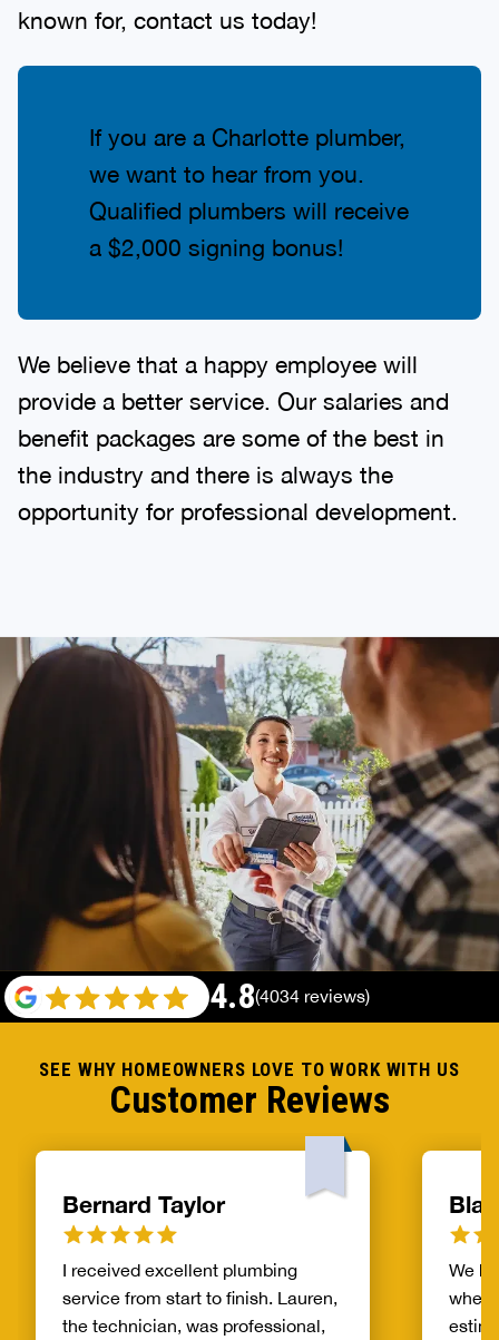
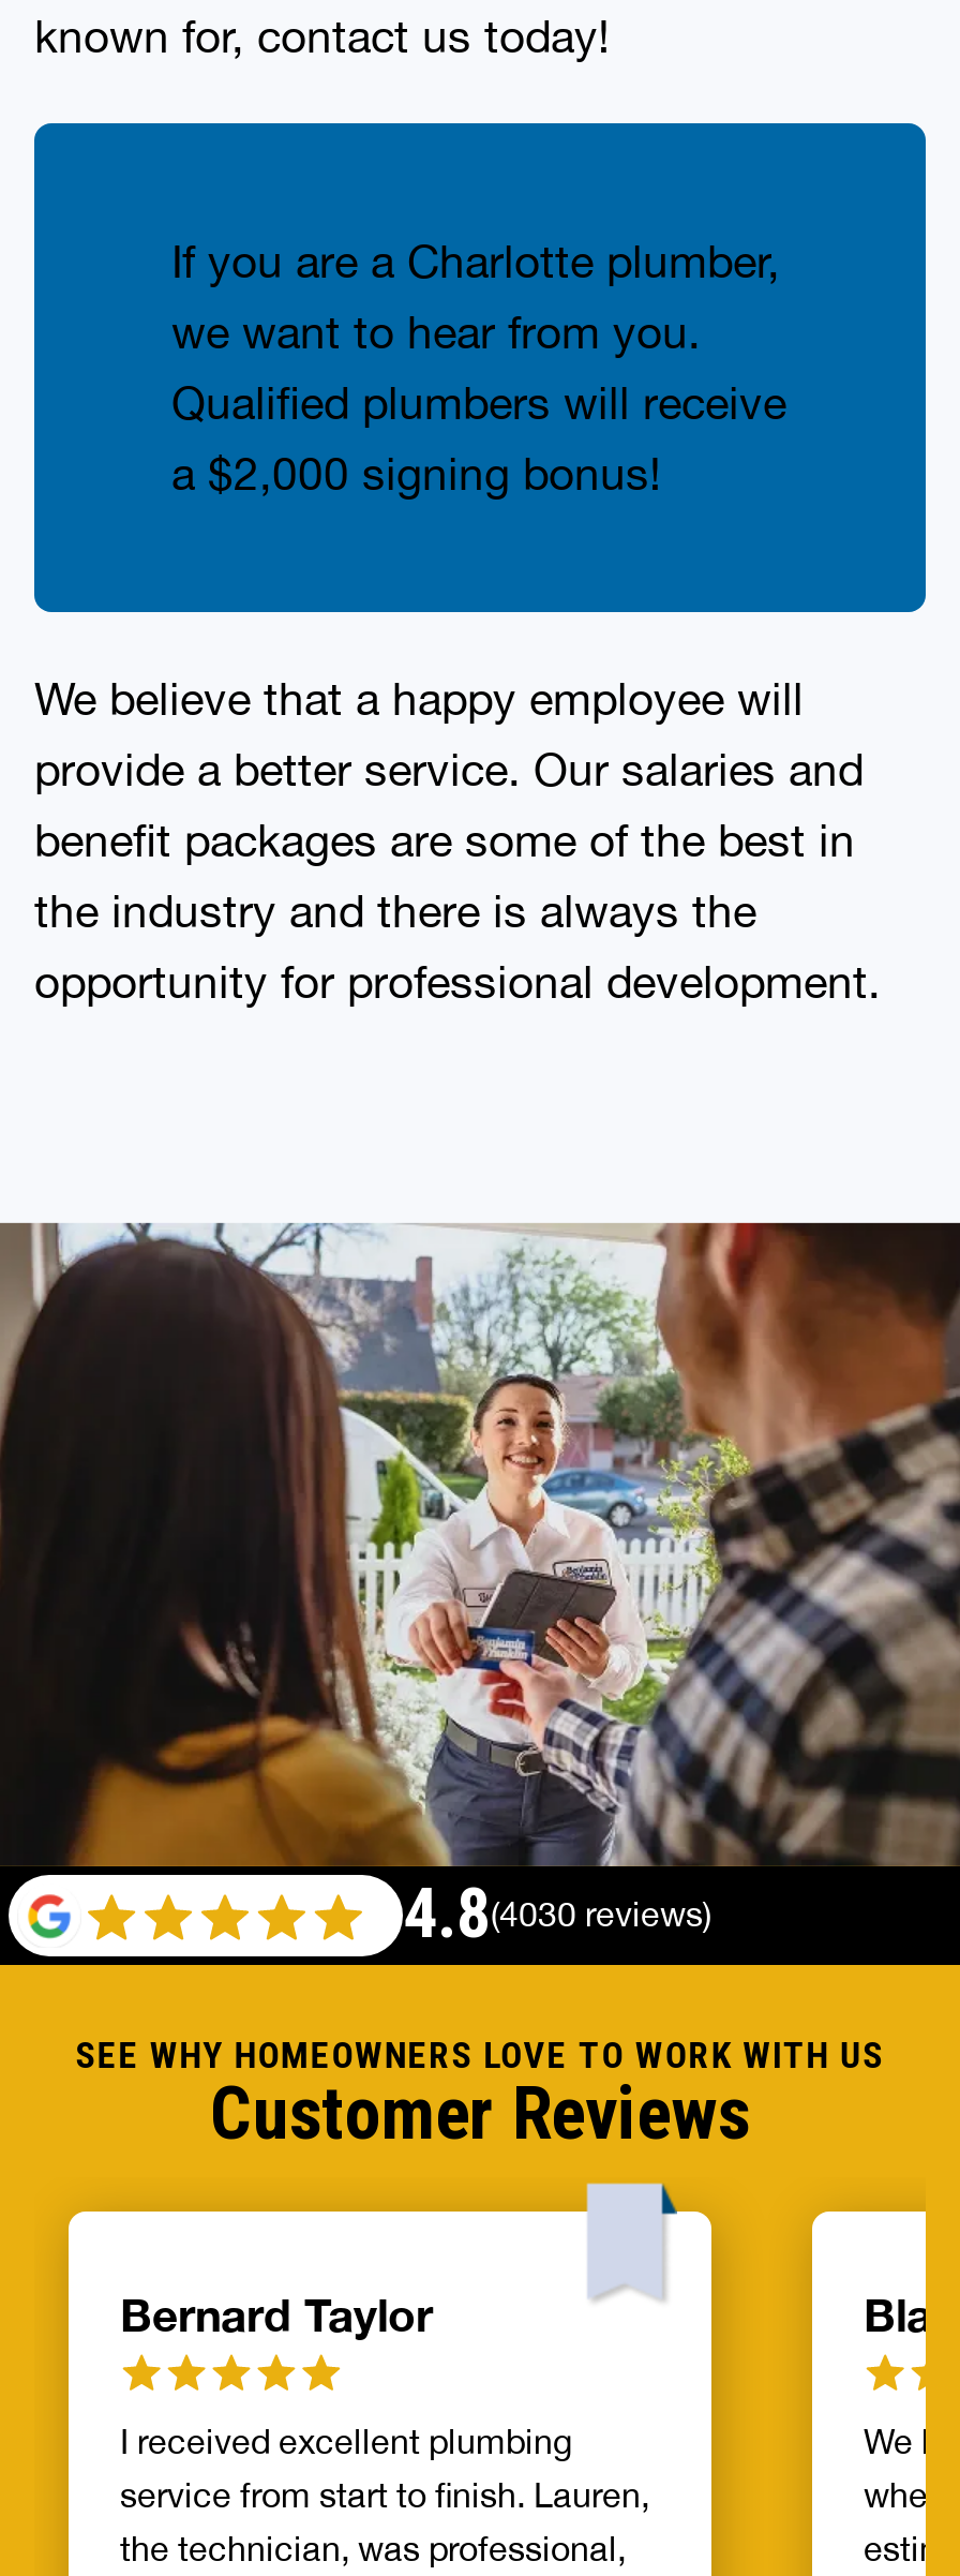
[209,975,370,1018] 4.8(4034 reviews) -> [403,1874,711,1955] 4.8(4030 reviews)

